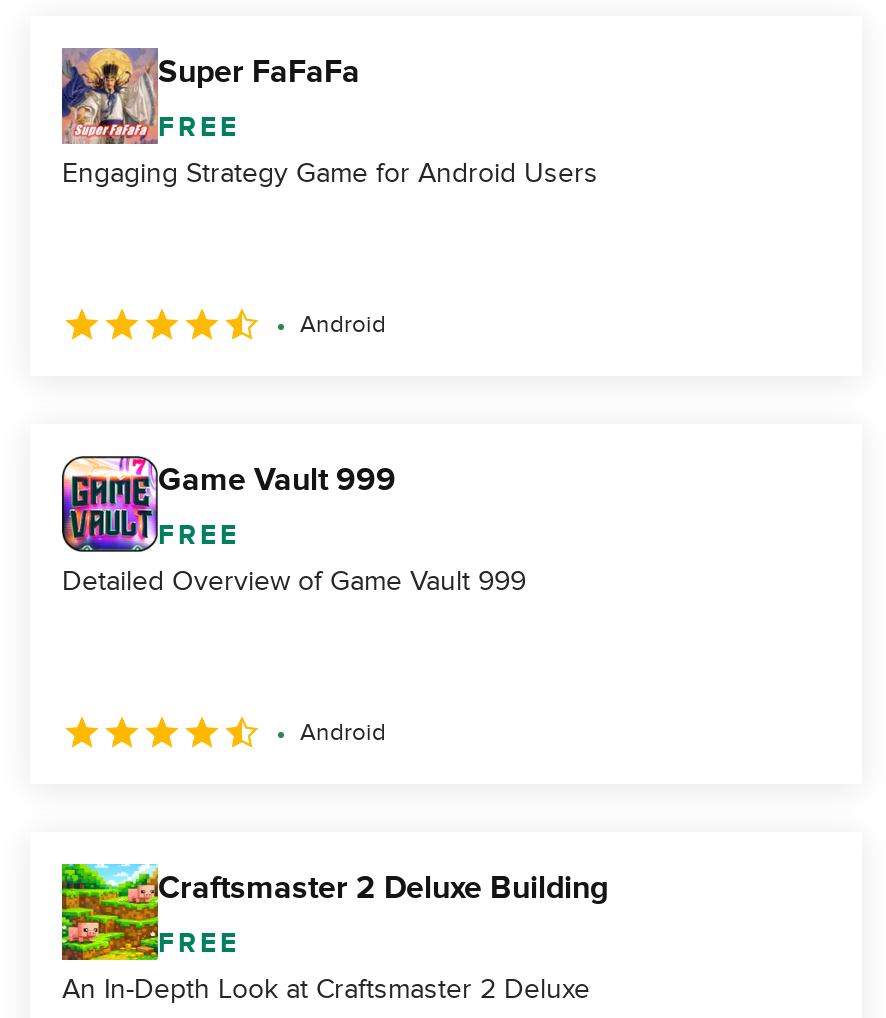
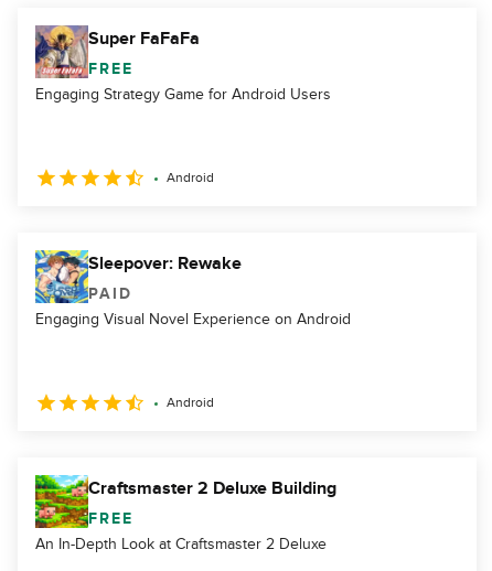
[60,454,526,598] [image] | Game Vault 999 | FREE | Detailed Overview of Game Vault 999 -> [34,249,351,328] [image] | Sleepover: Rewake | PAID | Engaging Visual Novel Experience on Android

